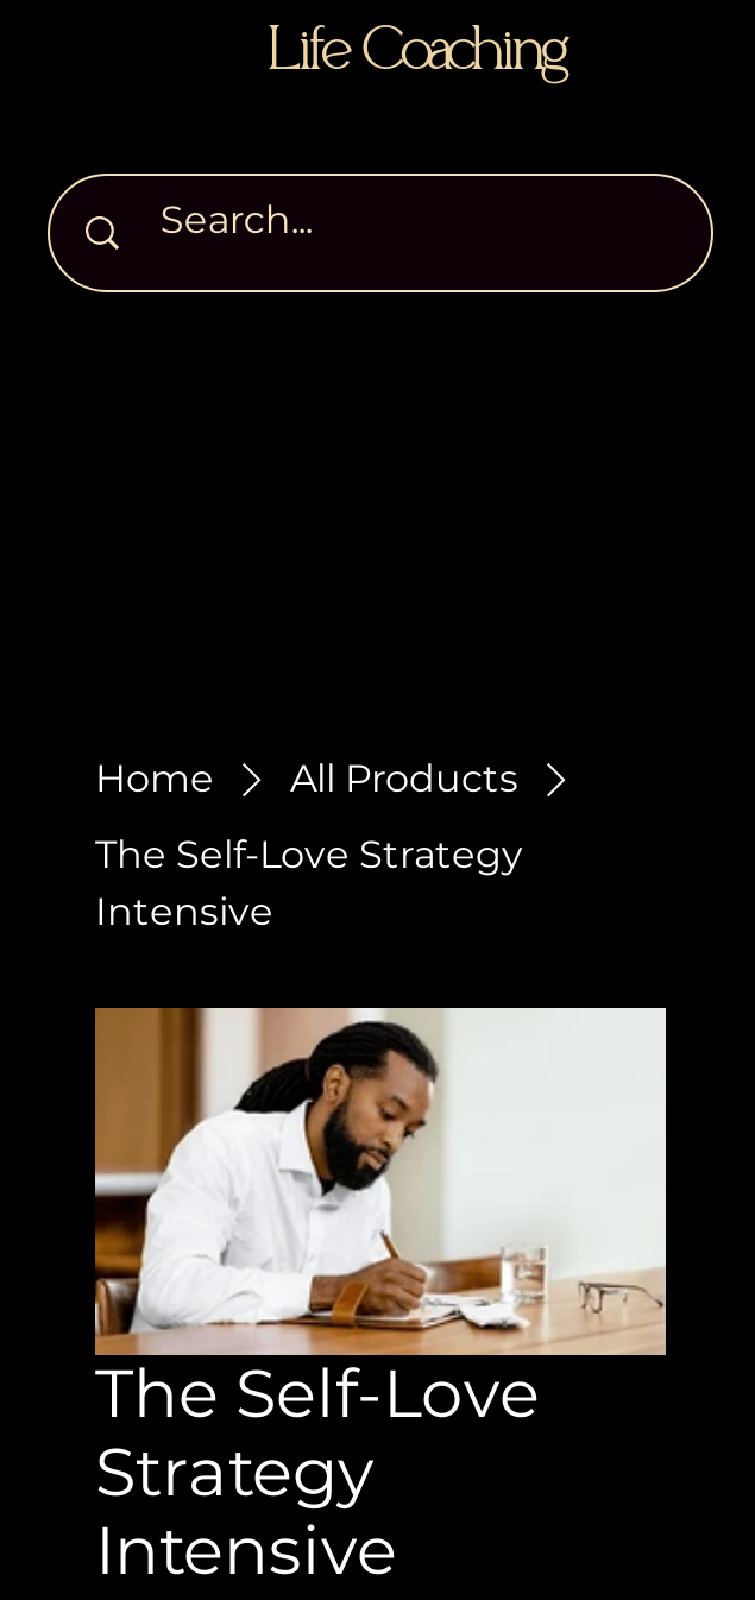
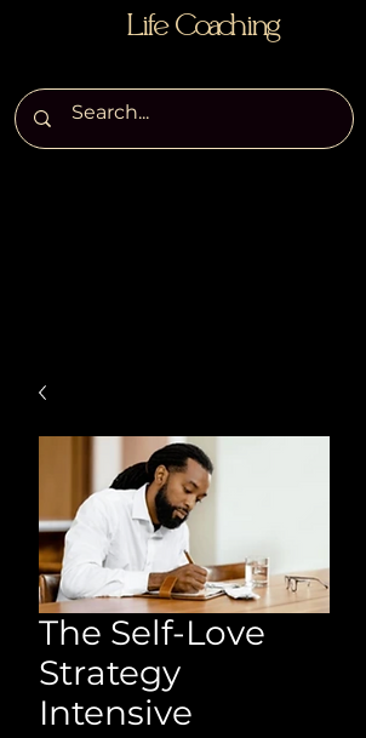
[95,756,523,934] Home | All Products | The Self-Love Strategy | Intensive -> none

